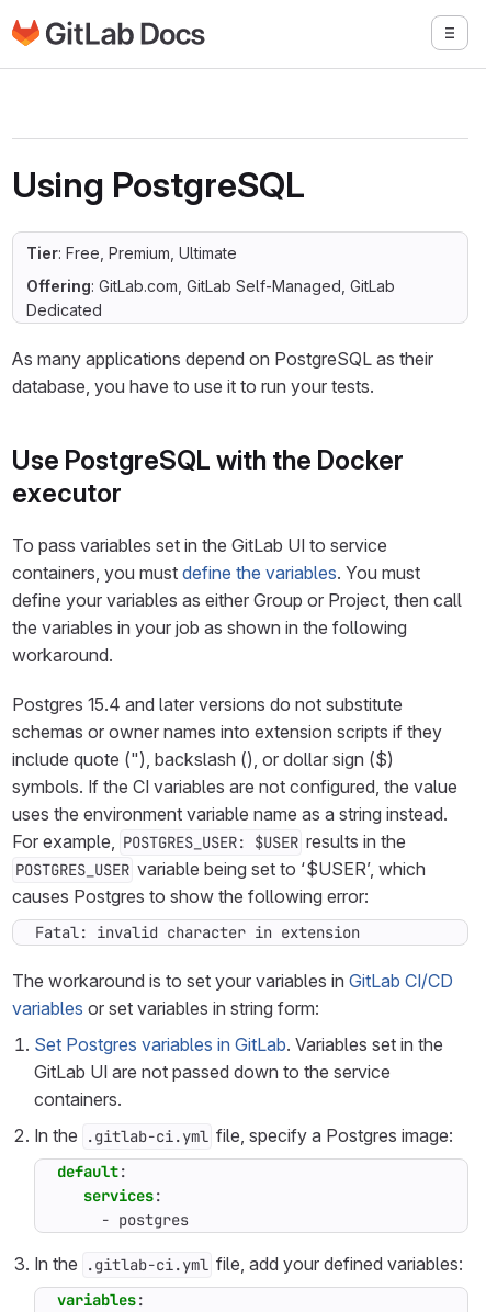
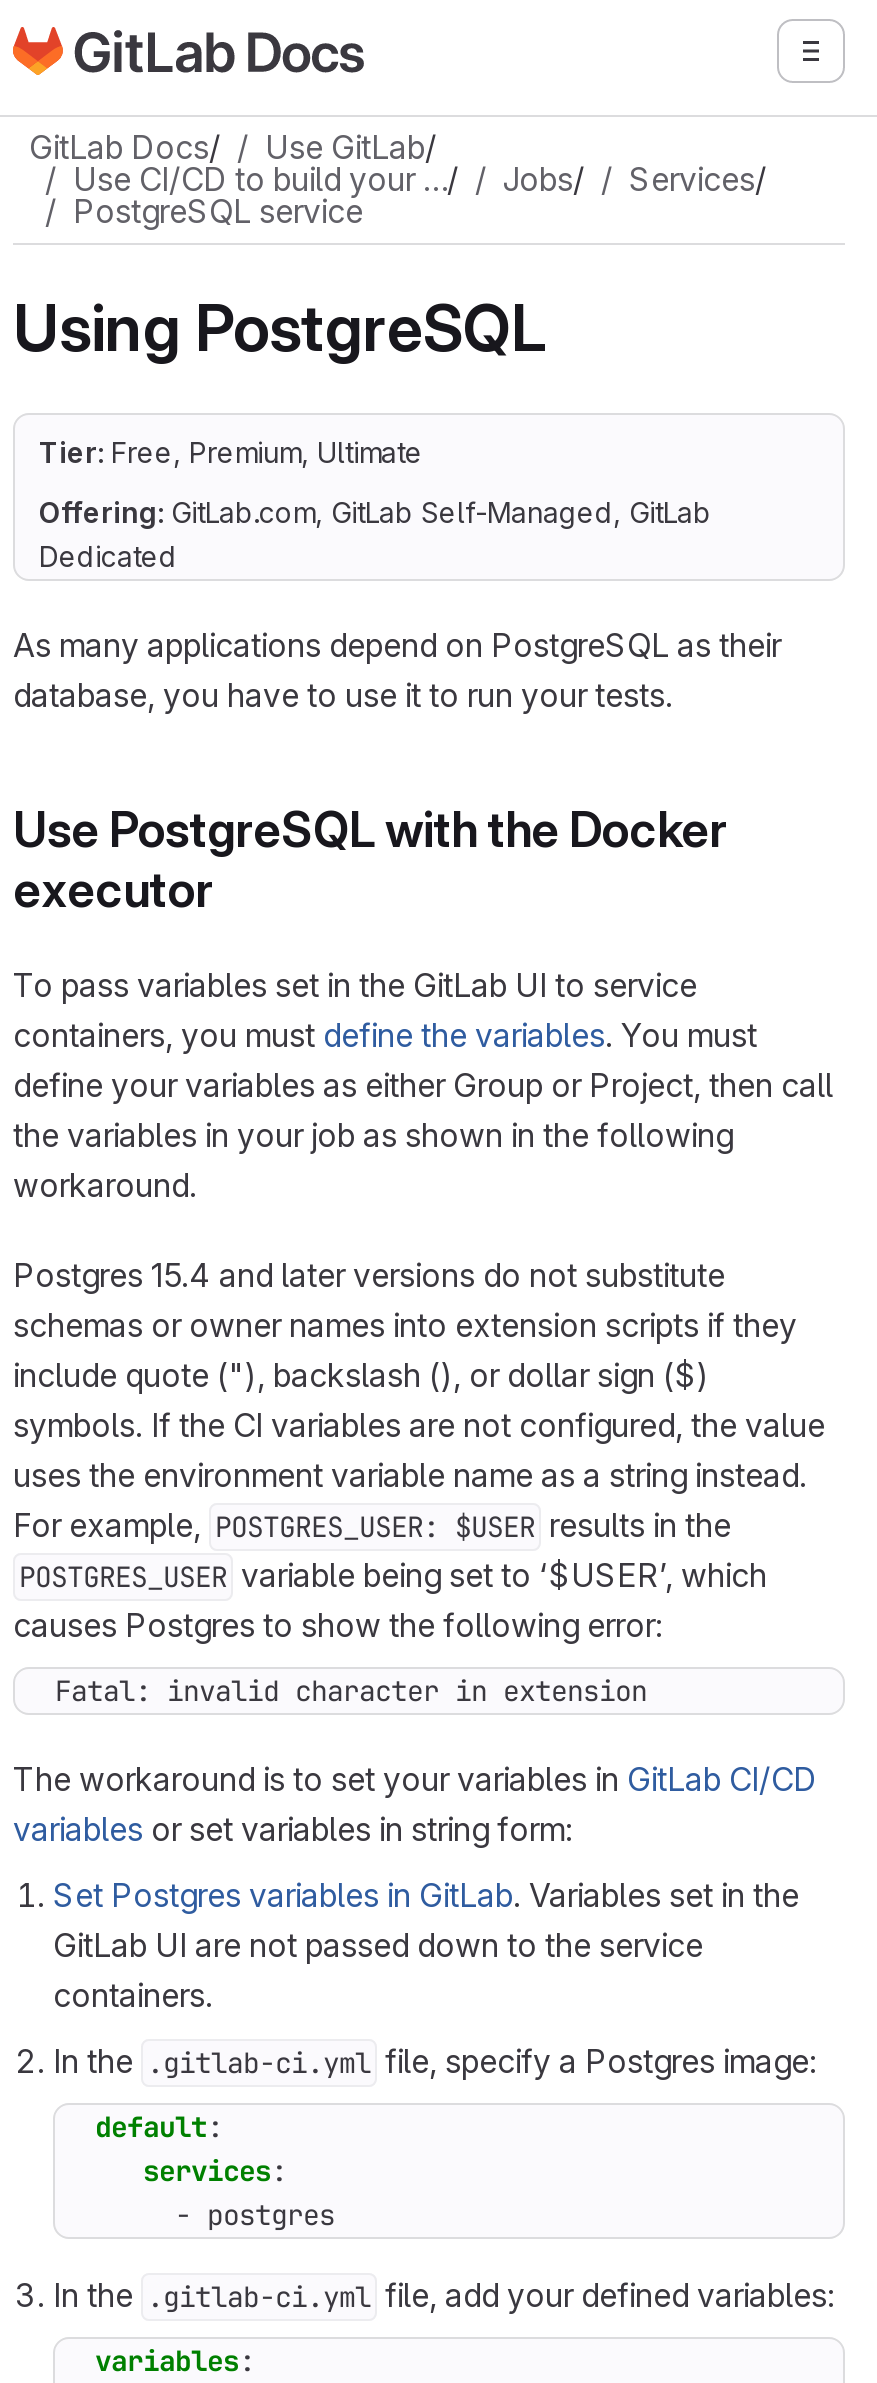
none -> [29,127,767,231] GitLab Docs/ | Use GitLab/ | Use CI/CD to build your …/ | Jobs/ | Services/ | PostgreSQL service

